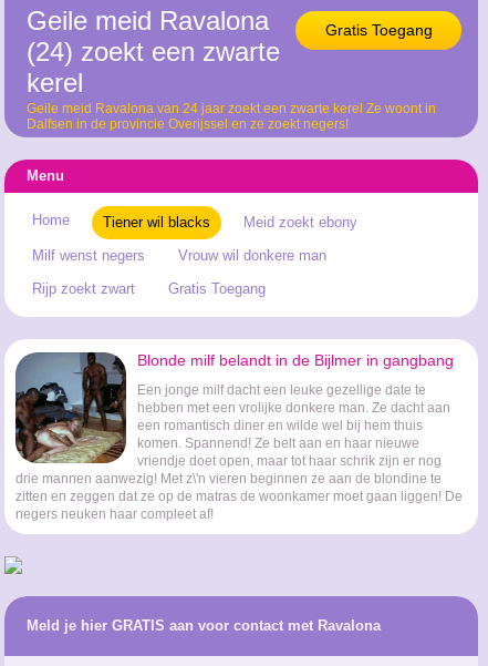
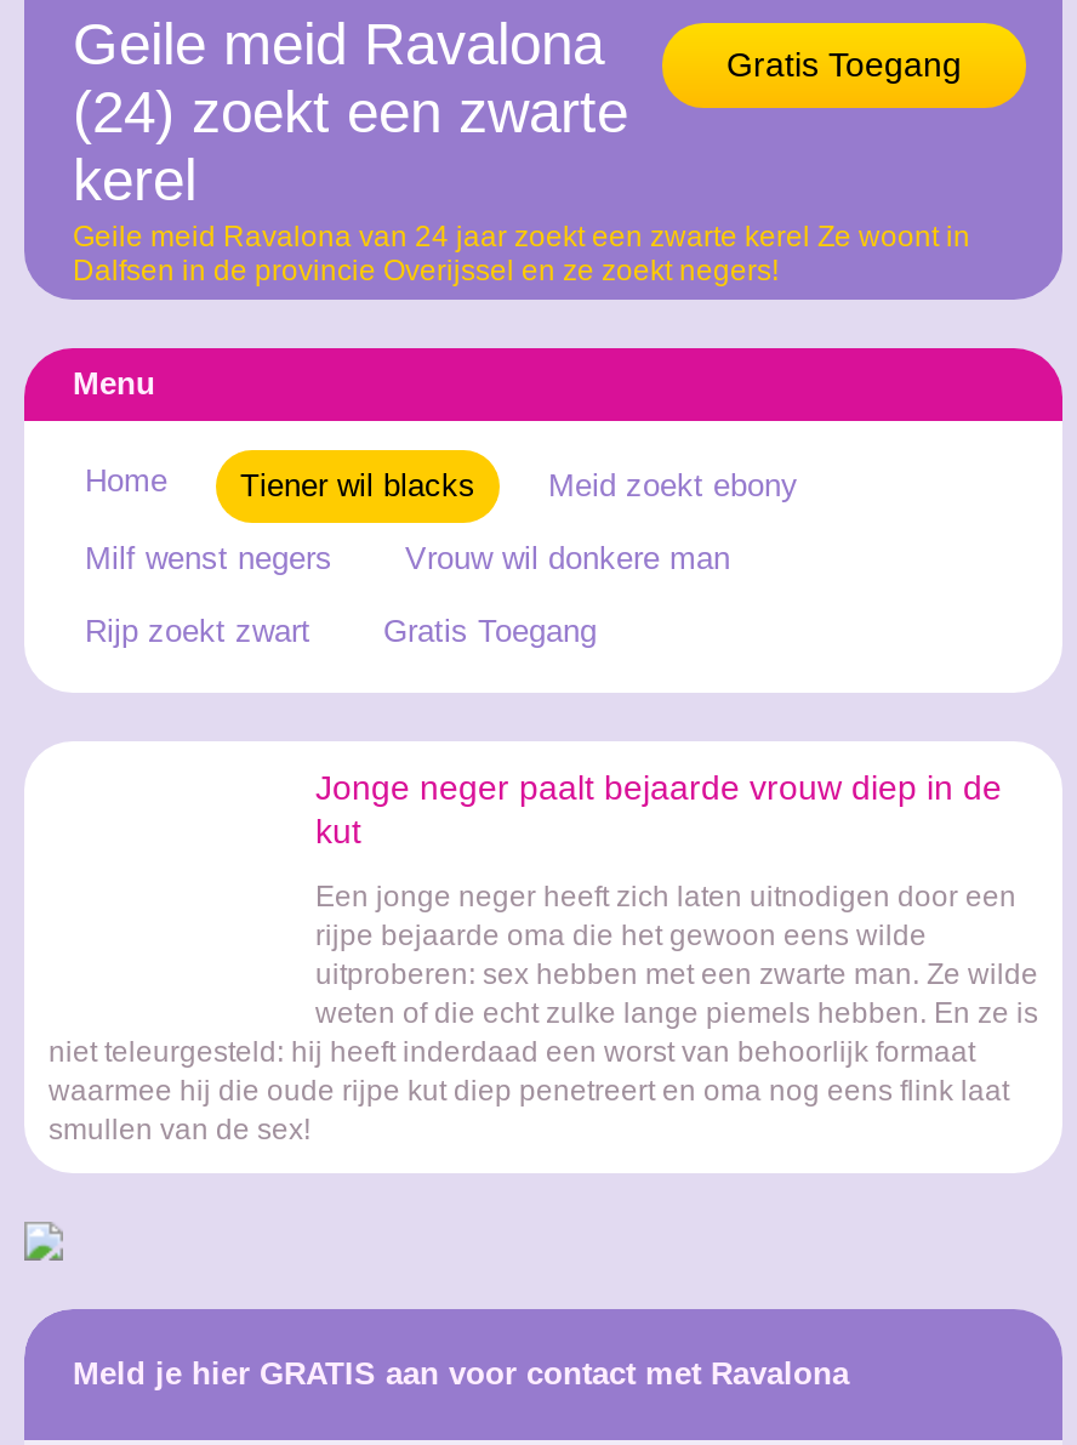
[14,351,122,463] [image] -> none
[137,351,454,369] Blonde milf belandt in de Bijlmer in gangbang -> [315,768,1002,850] Jonge neger paalt bejaarde vrouw diep in de | kut
[15,382,463,522] Een jonge milf dacht een leuke gezellige date te | hebben met een vrolijke donkere man. Ze dacht aan | een romantisch diner en wilde wel bij hem thuis | komen. Spannend! Ze belt aan en haar nieuwe | vriendje doet open, maar tot haar schrik zijn er nog | drie mannen aanwezig! Met z\'n vieren beginnen ze aan de blondine te | zitten en zeggen dat ze op de matras de woonkamer moet gaan liggen! De | negers neuken haar compleet af! -> [49,880,1038,1147] Een jonge neger heeft zich laten uitnodigen door een | rijpe bejaarde oma die het gewoon eens wilde | uitproberen: sex hebben met een zwarte man. Ze wilde | weten of die echt zulke lange piemels hebben. En ze is | niet teleurgesteld: hij heeft inderdaad een worst van behoorlijk formaat | waarmee hij die oude rijpe kut diep penetreert en oma nog eens flink laat | smullen van de sex!

